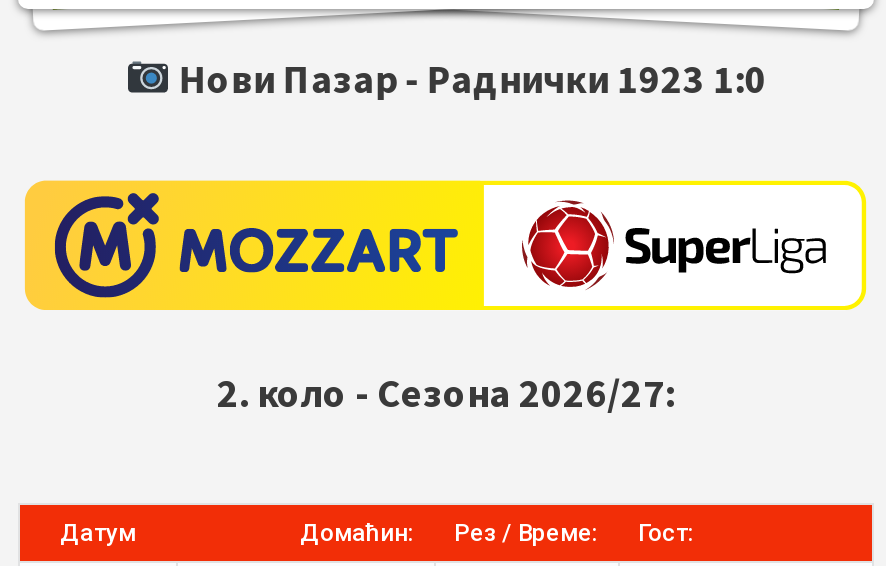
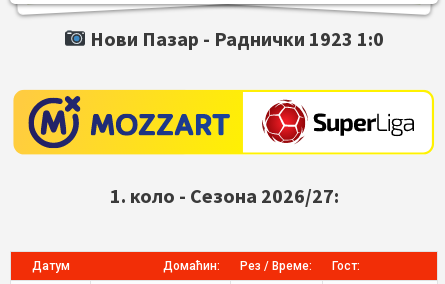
[217,366,675,416] 2. коло - Сезона 2026/27: -> [109,183,338,208] 1. коло - Сезона 2026/27:

